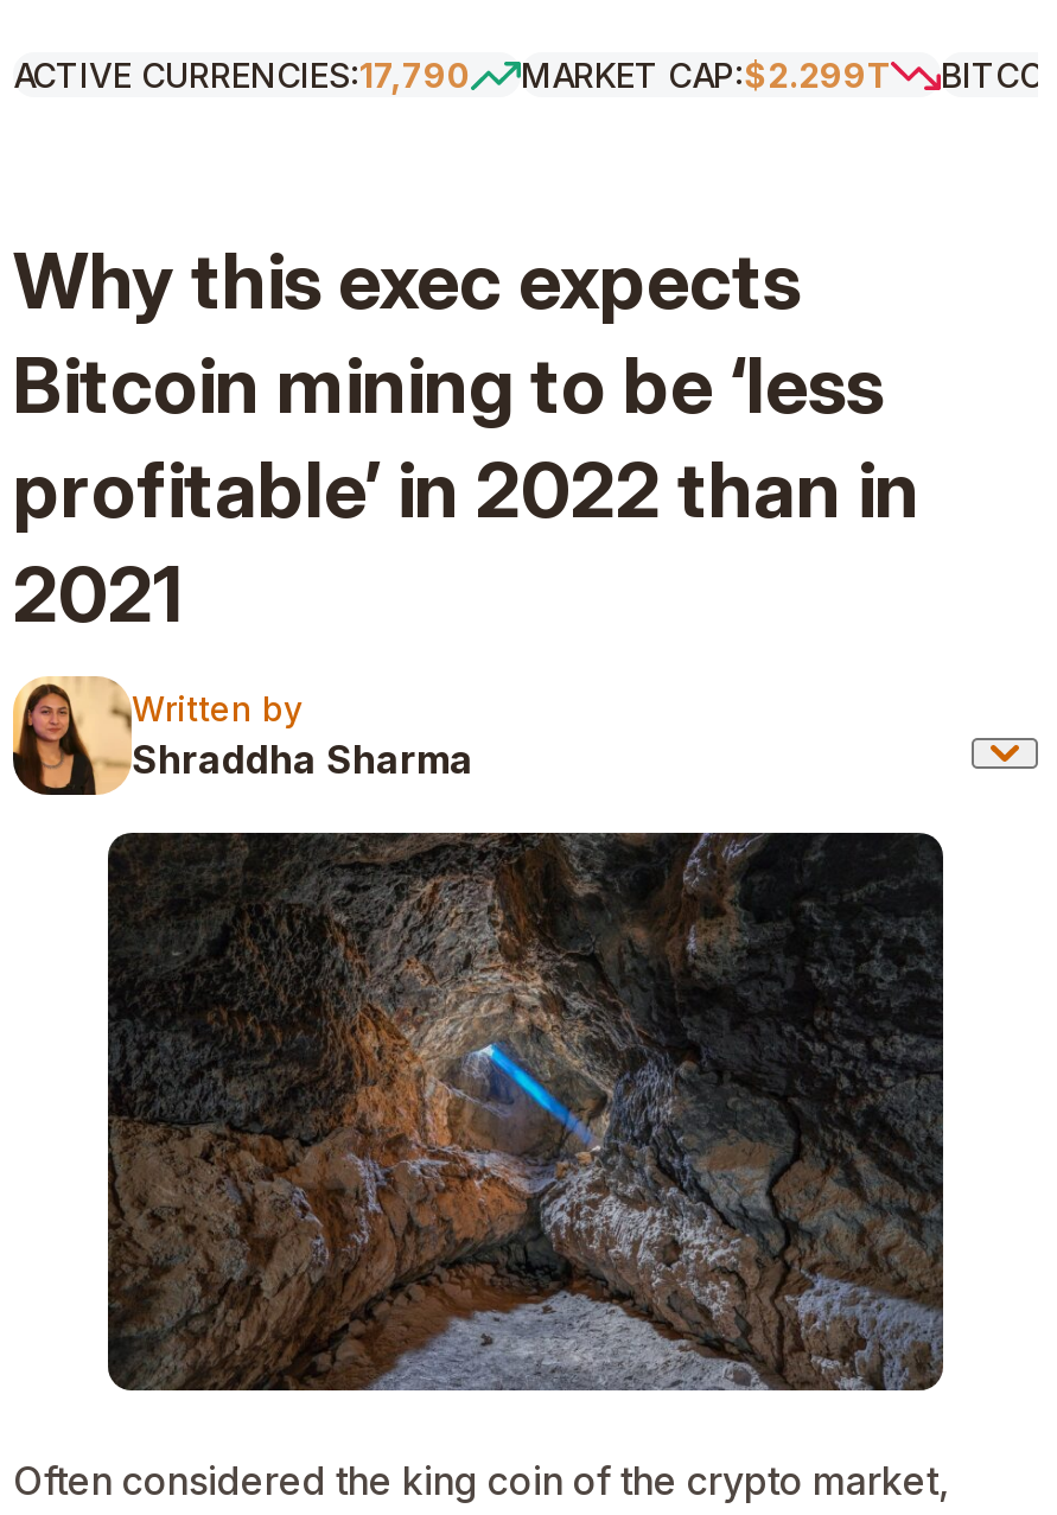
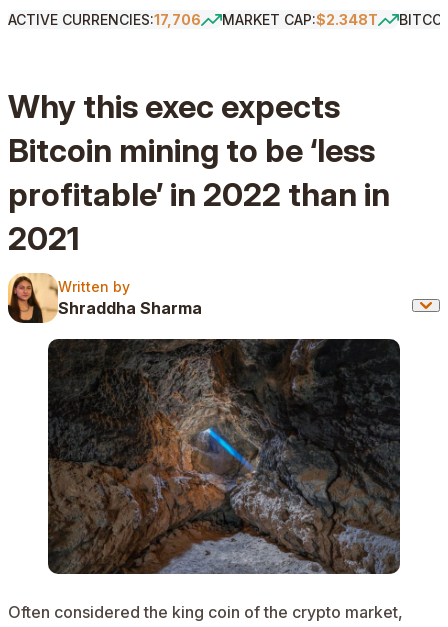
[13,55,471,95] ACTIVE CURRENCIES:17,790 -> [8,11,201,28] ACTIVE CURRENCIES:17,706
[521,55,891,95] MARKET CAP:$2.299T -> [222,11,378,28] MARKET CAP:$2.348T

